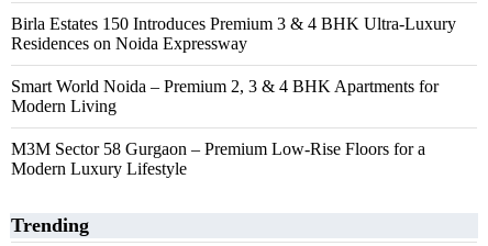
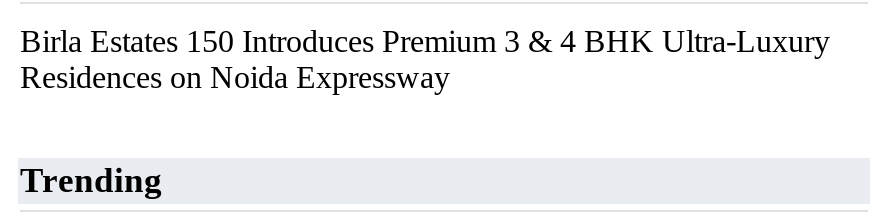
[11,77,439,178] Smart World Noida – Premium 2, 3 & 4 BHK Apartments for | Modern Living | M3M Sector 58 Gurgaon – Premium Low-Rise Floors for a | Modern Luxury Lifestyle -> none

